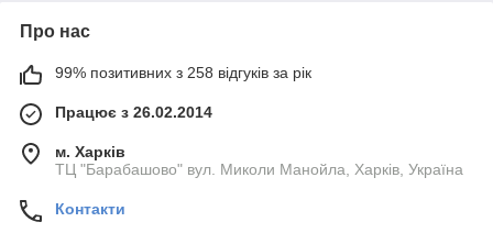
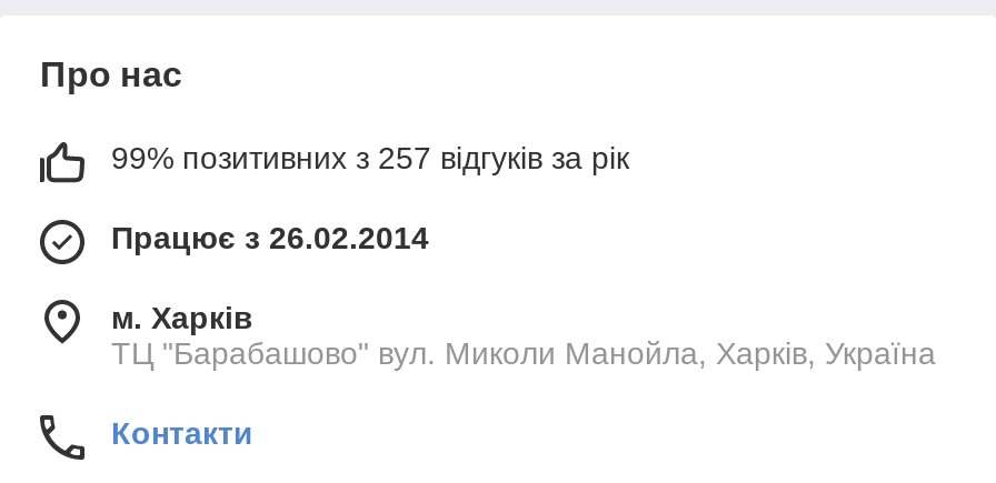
[55,64,311,82] 99% позитивних з 258 відгуків за рік -> [111,141,629,176] 99% позитивних з 257 відгуків за рік

